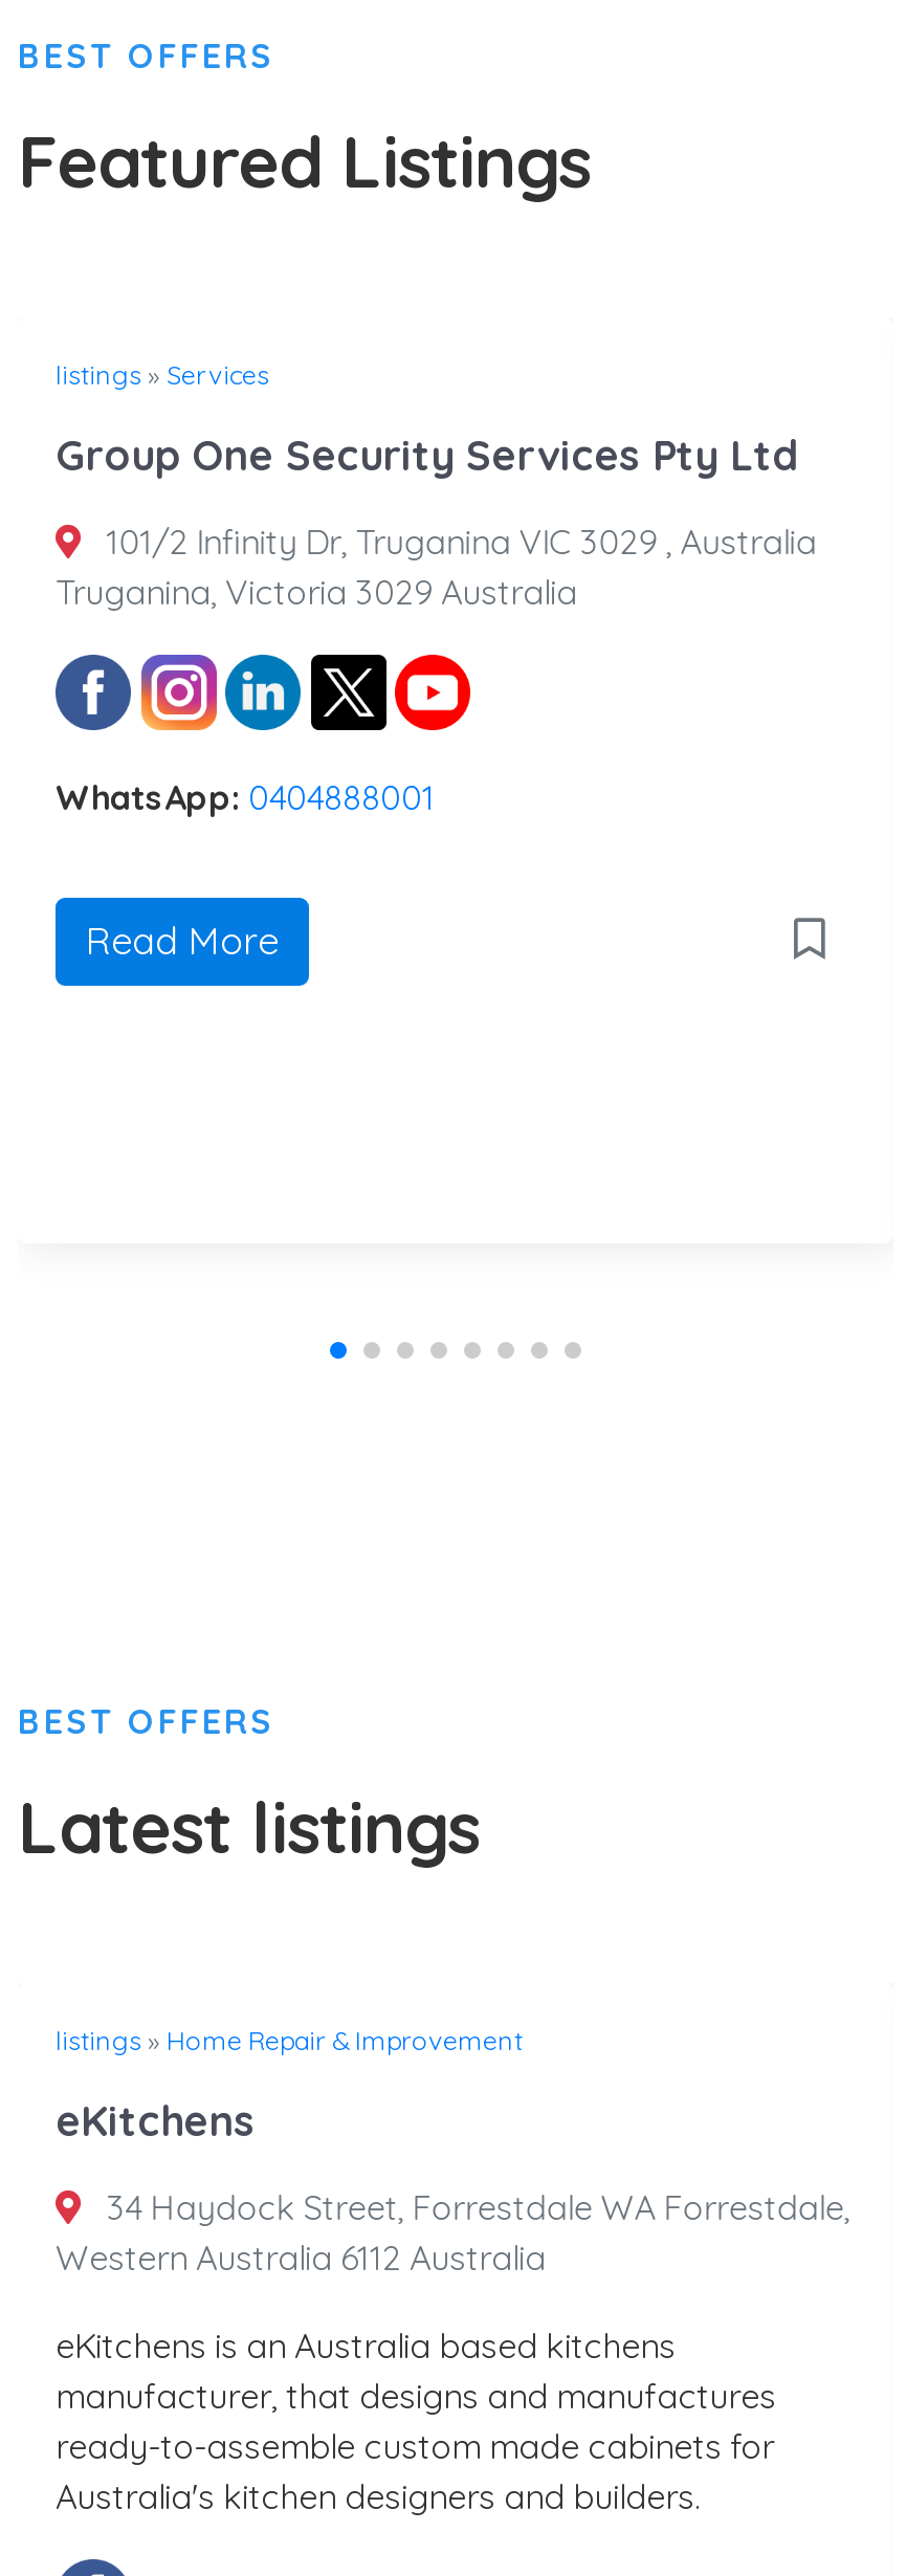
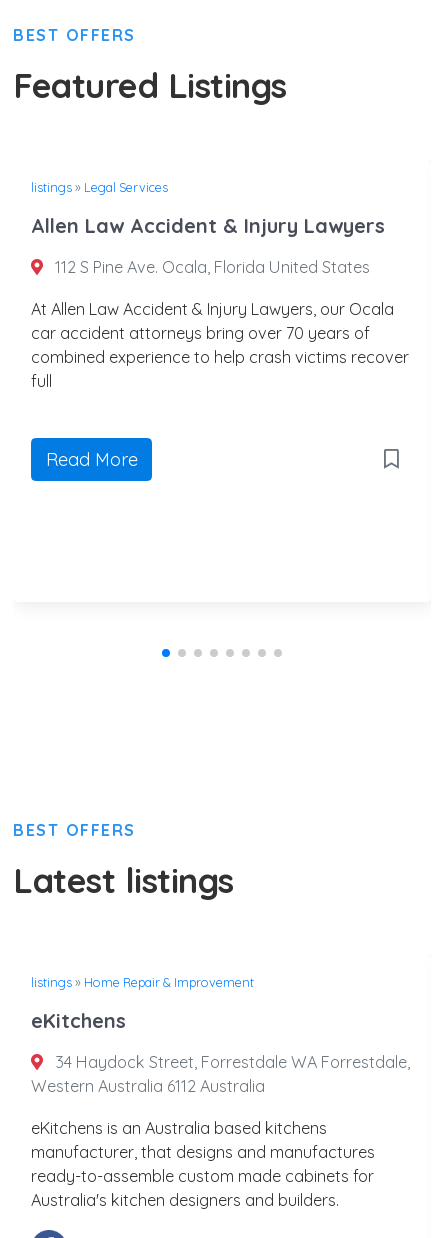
[56,357,269,391] listings» Services -> [31,179,168,195] listings» Legal Services
[56,429,799,481] Group One Security Services Pty Ltd -> [31,213,385,238] Allen Law Accident & Injury Lawyers
[56,521,816,613] 101/2 Infinity Dr, Truganina VIC 3029 , Australia | Truganina, Victoria 3029 Australia -> [51,257,370,277] 112 S Pine Ave. Ocala, Florida United States
[56,775,435,817] WhatsApp: 0404888001 -> [31,299,409,391] At Allen Law Accident & Injury Lawyers, our Ocala | car accident attorneys bring over 70 years of | combined experience to help crash victims recover | full

